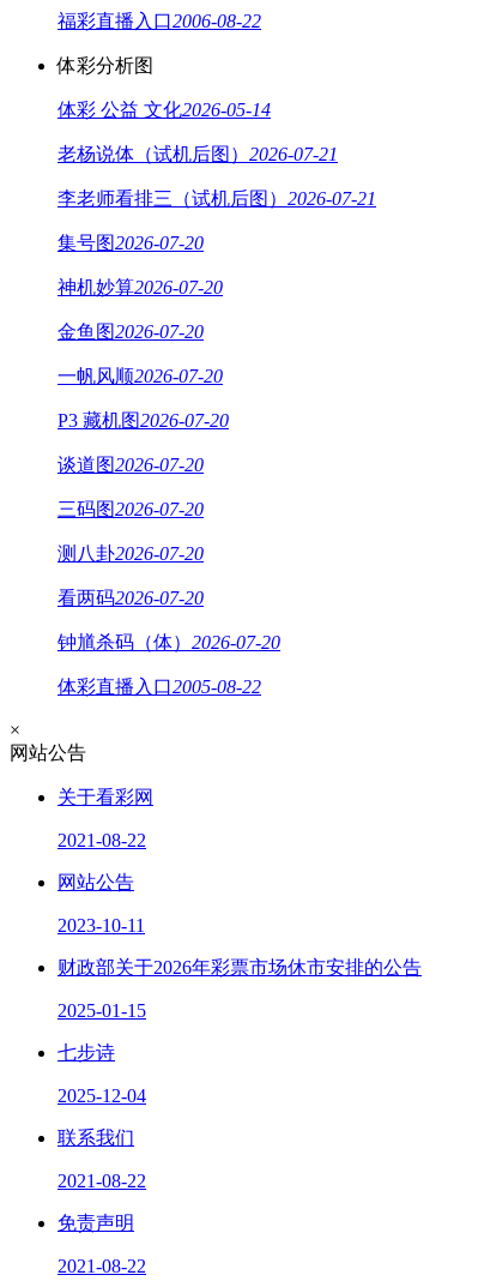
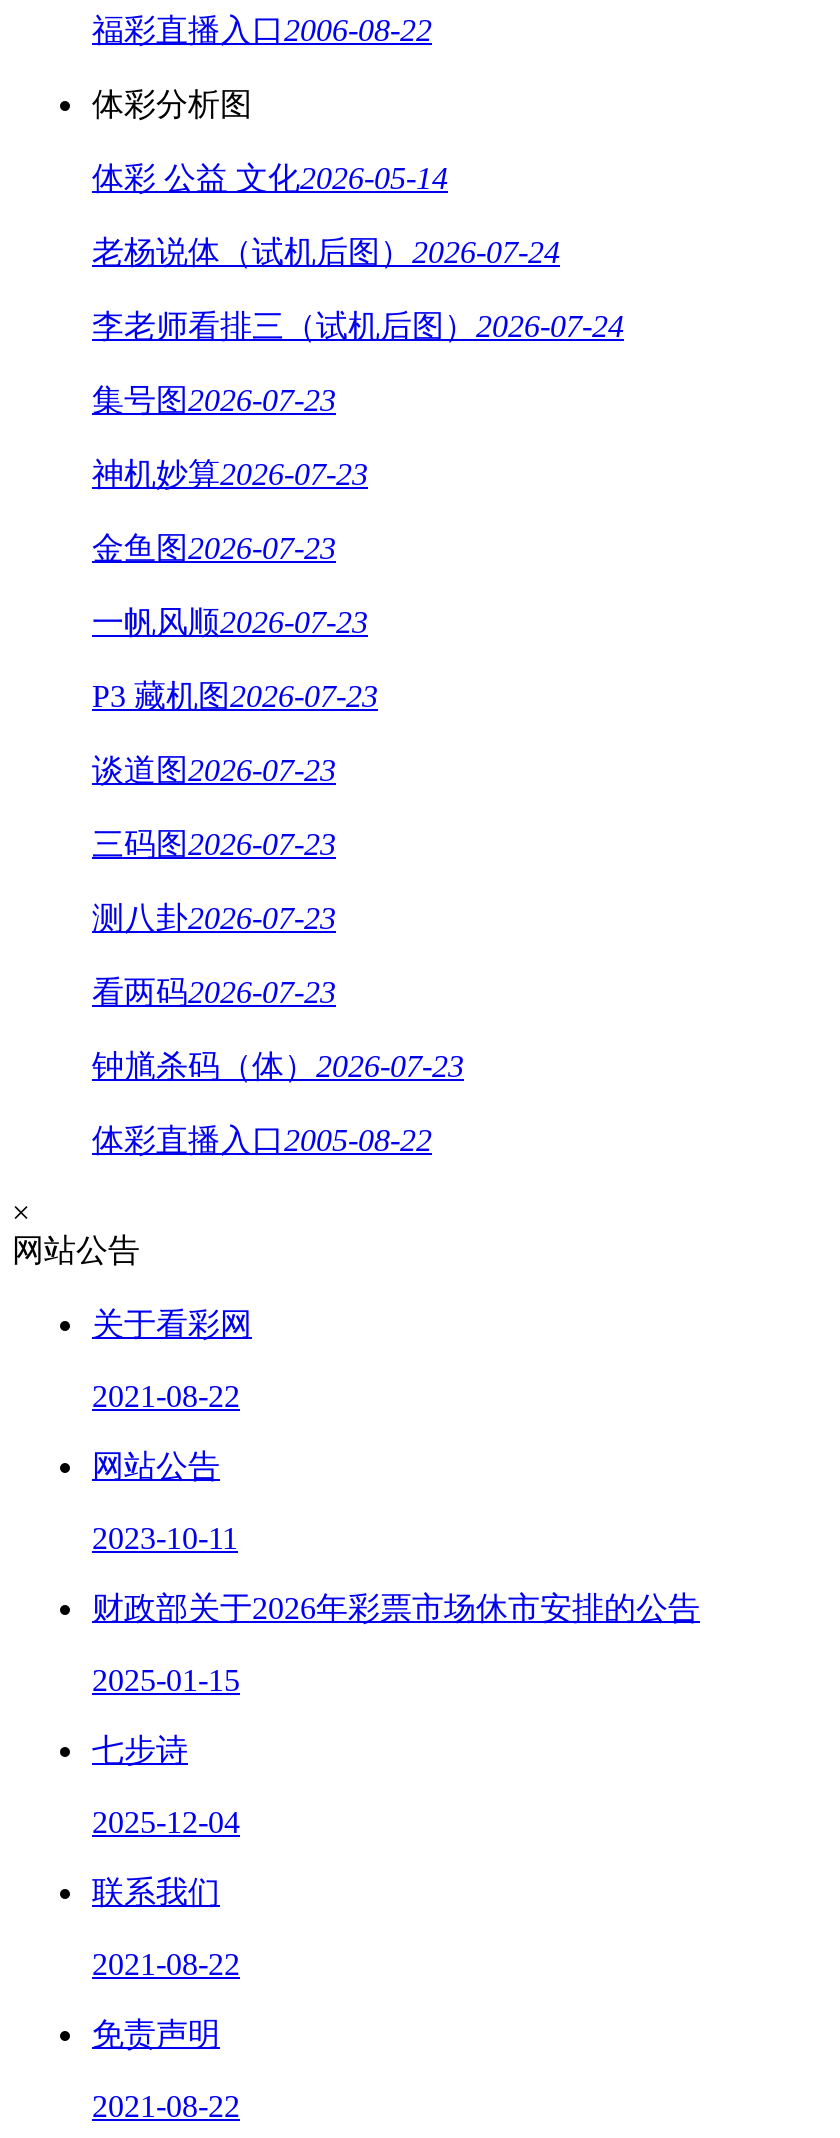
[58,144,338,164] 老杨说体（试机后图）2026-07-21 -> [92,235,560,269] 老杨说体（试机后图）2026-07-24
[58,188,376,209] 李老师看排三（试机后图）2026-07-21 -> [92,309,624,343] 李老师看排三（试机后图）2026-07-24
[58,233,204,253] 集号图2026-07-20 -> [92,383,336,417] 集号图2026-07-23
[58,277,223,297] 神机妙算2026-07-20 -> [92,457,368,491] 神机妙算2026-07-23
[58,321,204,342] 金鱼图2026-07-20 -> [92,531,336,565] 金鱼图2026-07-23
[58,366,223,386] 一帆风顺2026-07-20 -> [92,605,368,639] 一帆风顺2026-07-23
[58,410,229,431] P3 藏机图2026-07-20 -> [92,679,378,713] P3 藏机图2026-07-23
[58,455,204,475] 谈道图2026-07-20 -> [92,753,336,787] 谈道图2026-07-23
[58,499,204,519] 三码图2026-07-20 -> [92,827,336,861] 三码图2026-07-23
[58,543,204,564] 测八卦2026-07-20 -> [92,901,336,935] 测八卦2026-07-23
[58,588,204,608] 看两码2026-07-20 -> [92,975,336,1009] 看两码2026-07-23
[58,632,280,652] 钟馗杀码（体）2026-07-20 -> [92,1049,464,1083] 钟馗杀码（体）2026-07-23

